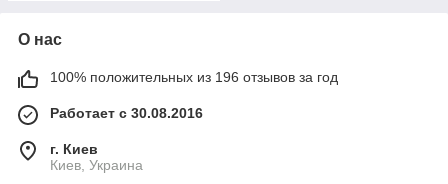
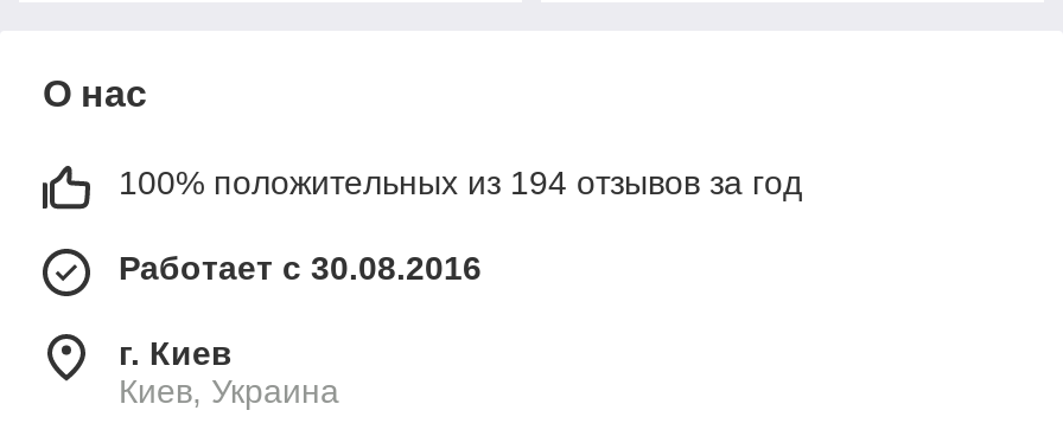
[50,69,338,85] 100% положительных из 196 отзывов за год -> [119,163,802,201] 100% положительных из 194 отзывов за год

